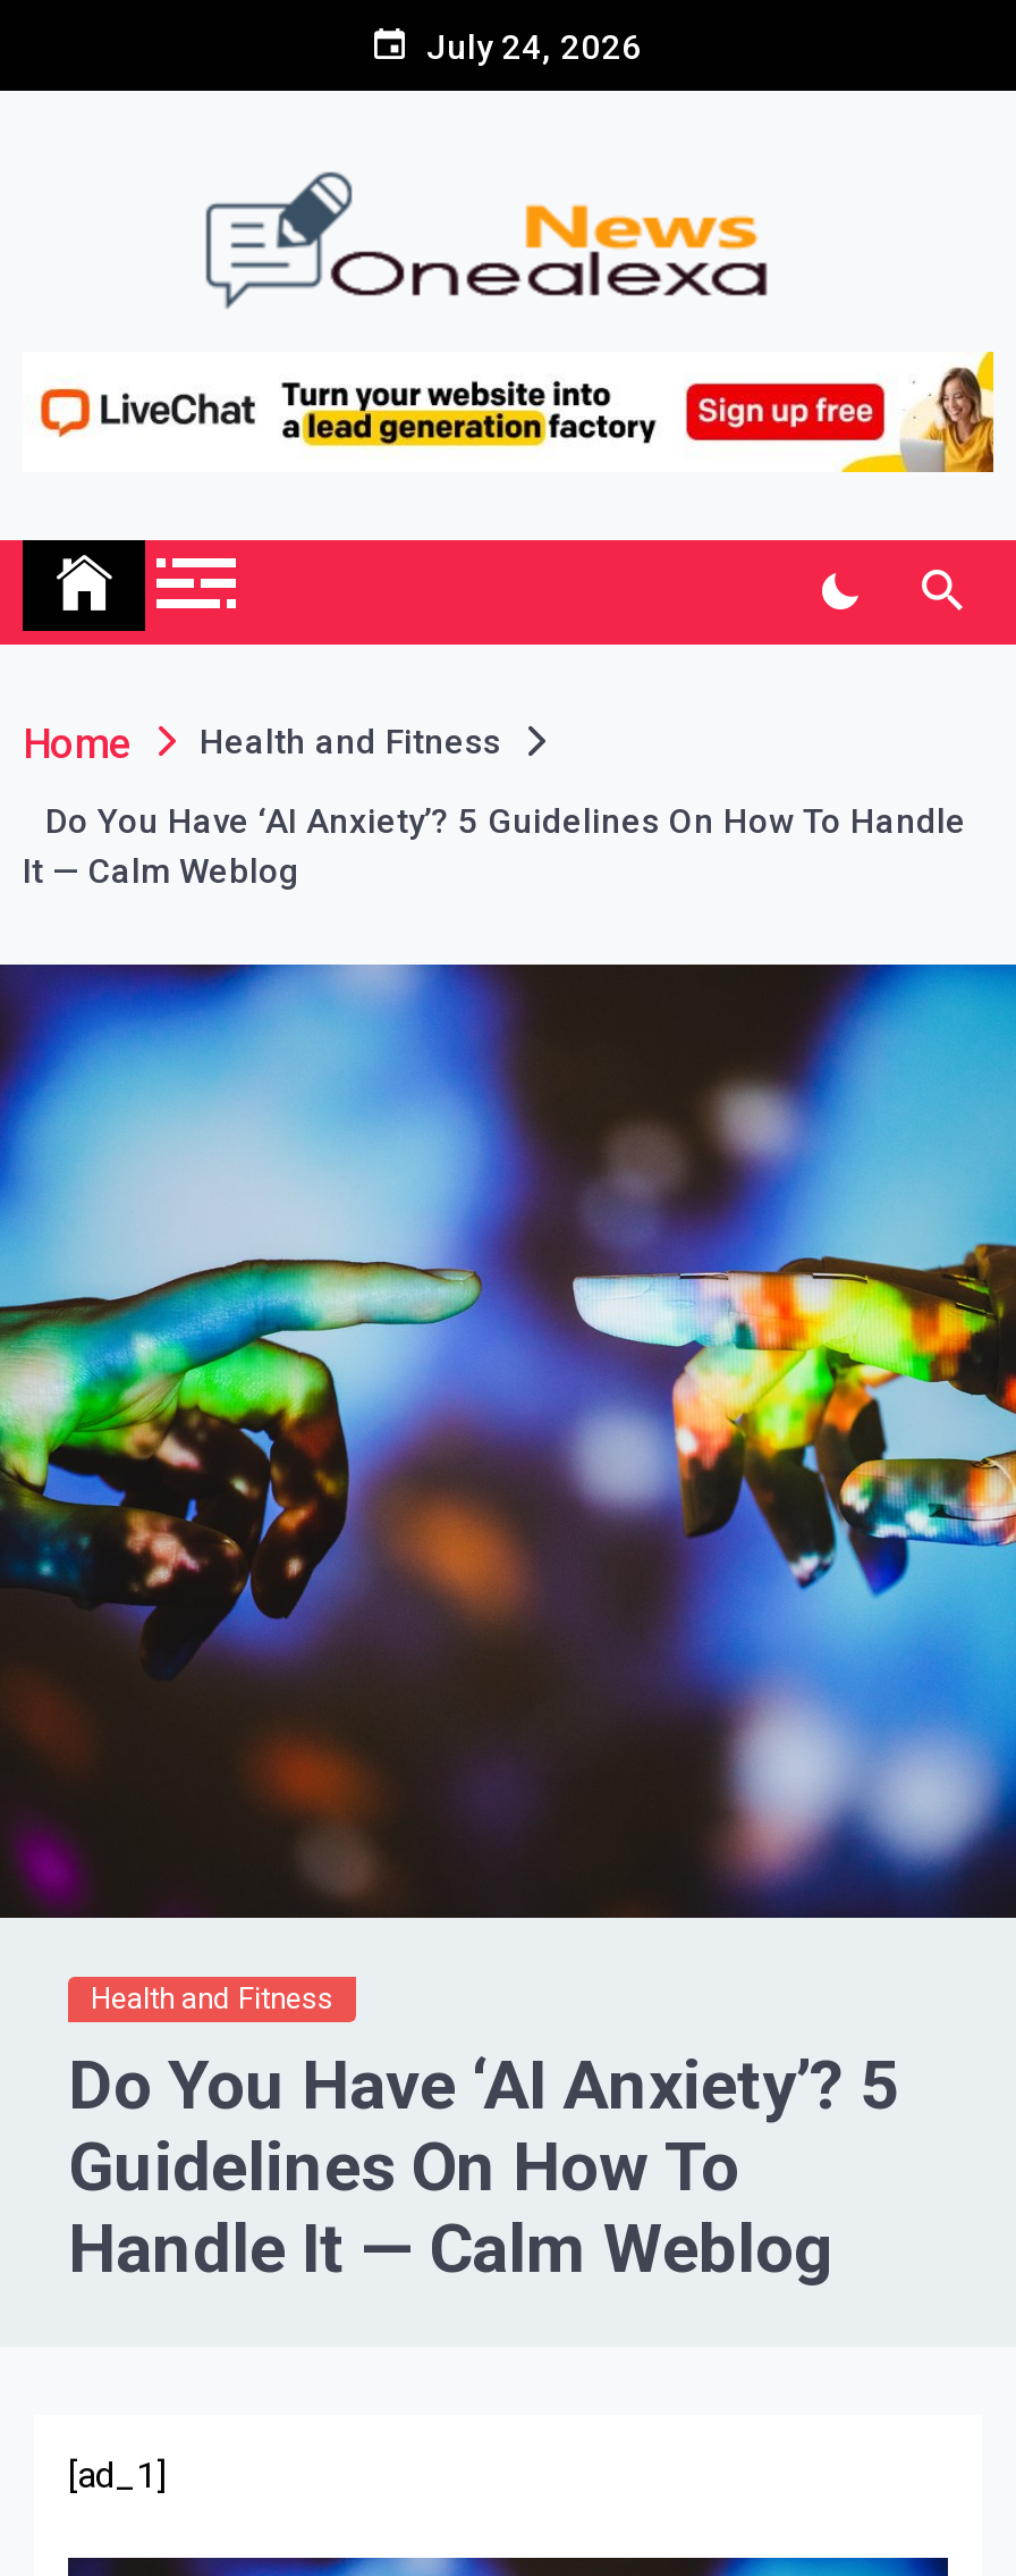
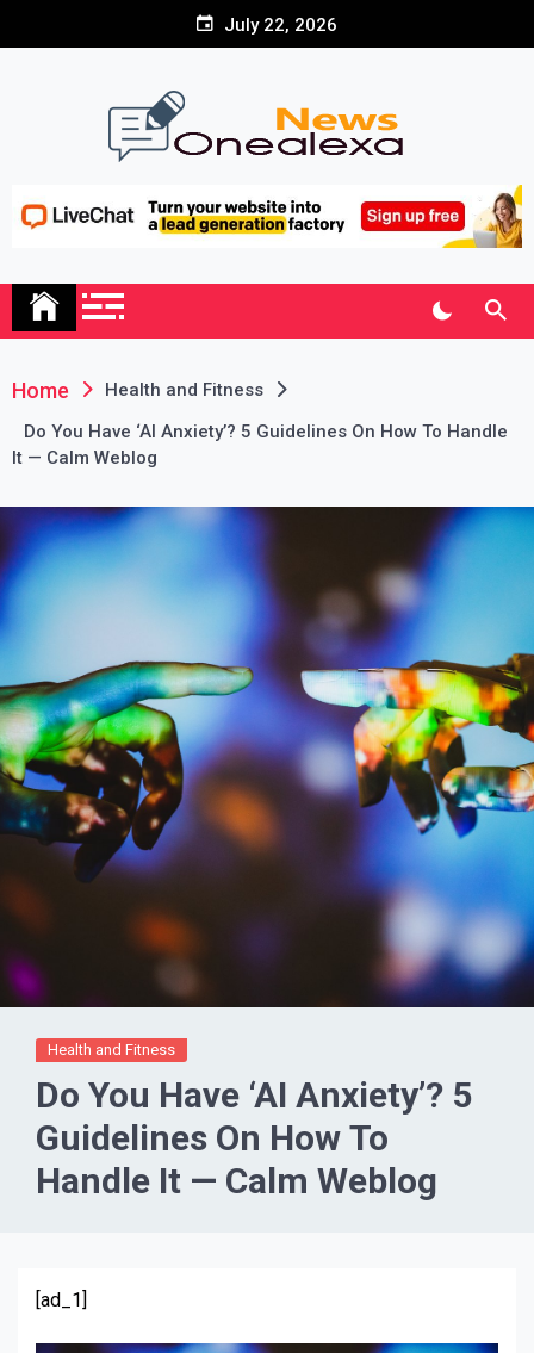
[417,27,642,68] July 24, 2026 -> [219,14,337,36] July 22, 2026

